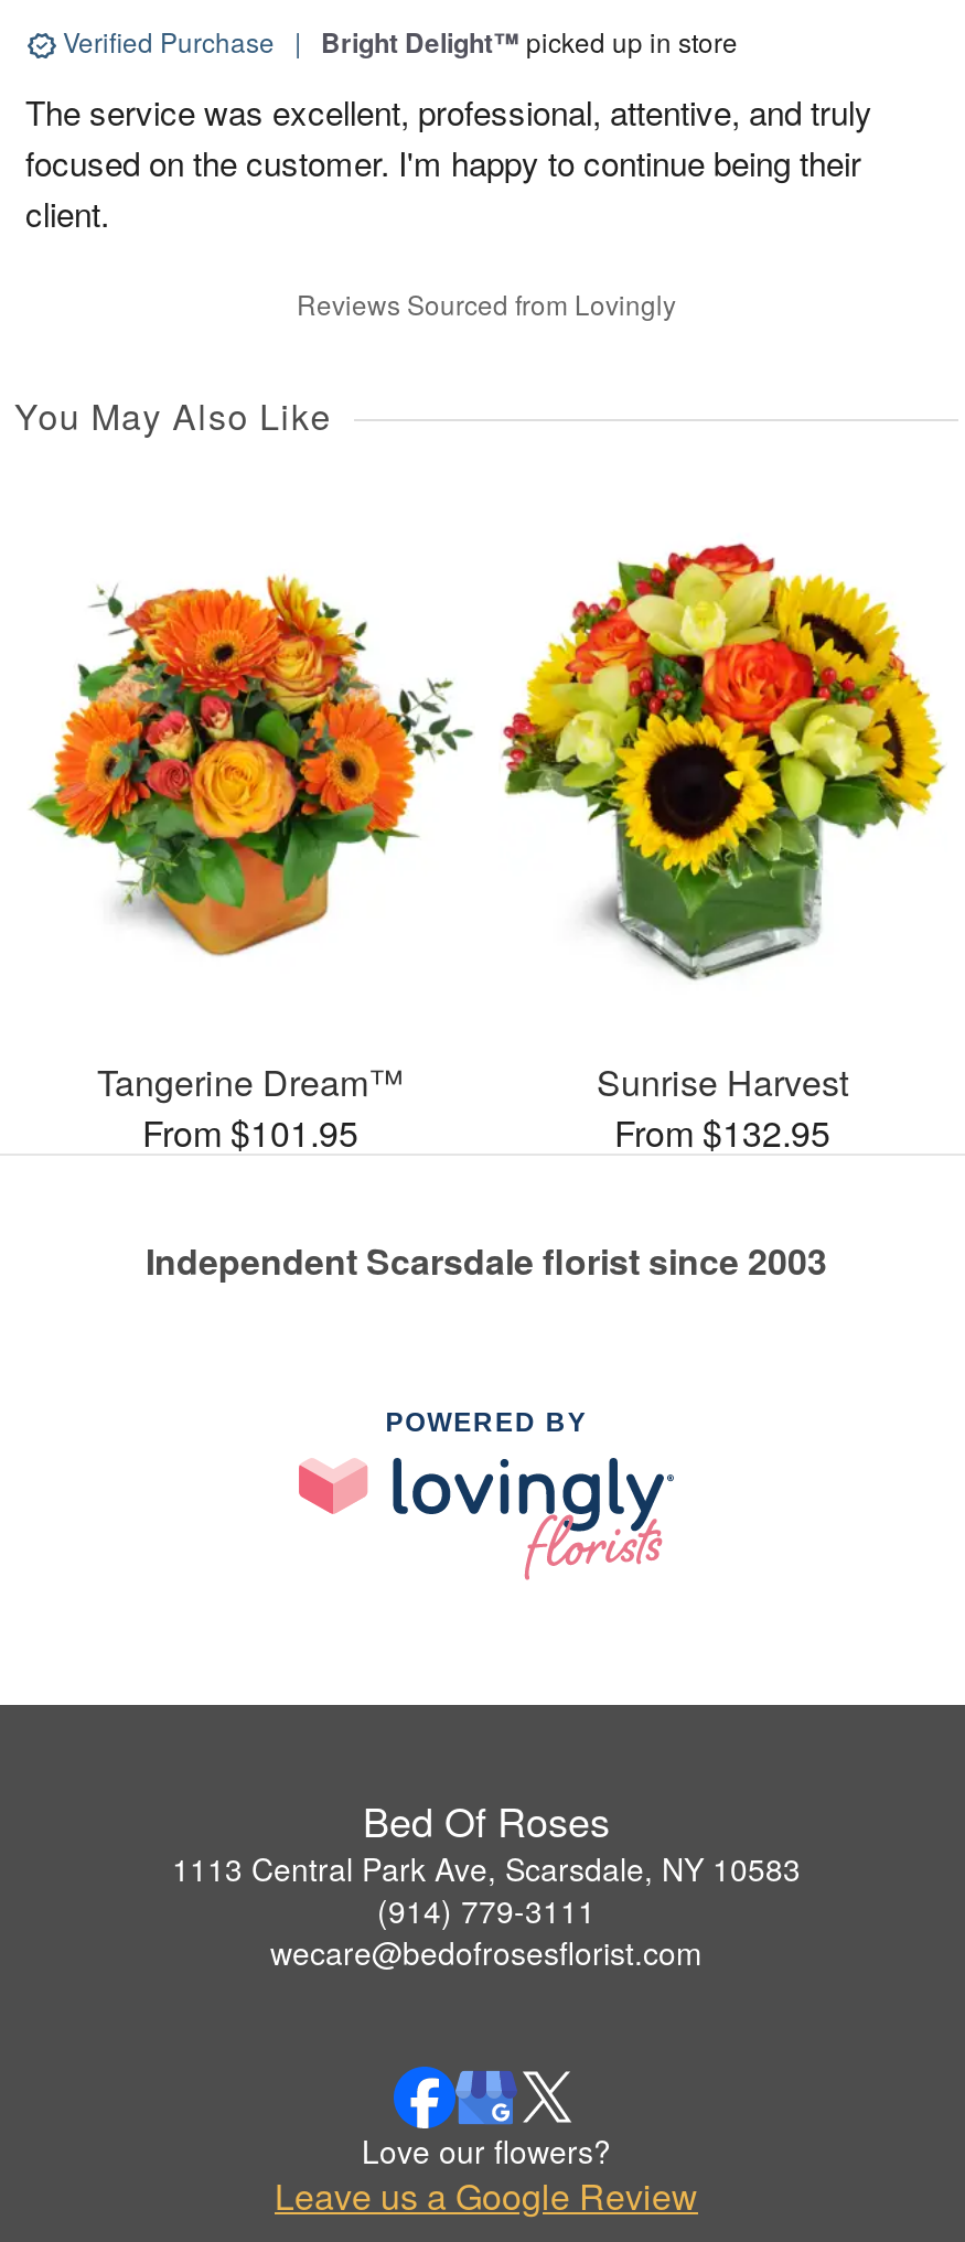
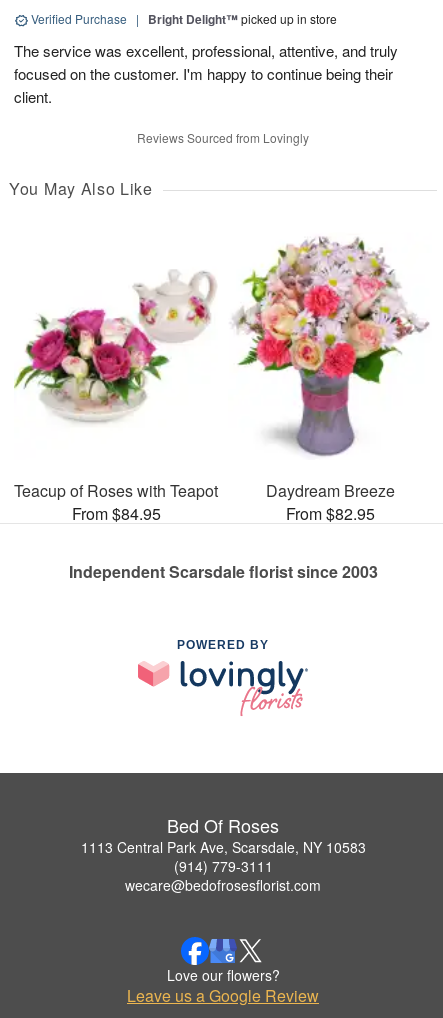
[502,525,945,1158] [image] | Sunrise Harvest | From $132.95 -> [231,236,430,525] [image] | Daydream Breeze | From $82.95
[28,573,473,957] [image] -> [13,261,217,433] [image]
[97,1056,404,1158] Tangerine Dream™ | From $101.95 -> [14,479,218,525] Teacup of Roses with Teapot | From $84.95

